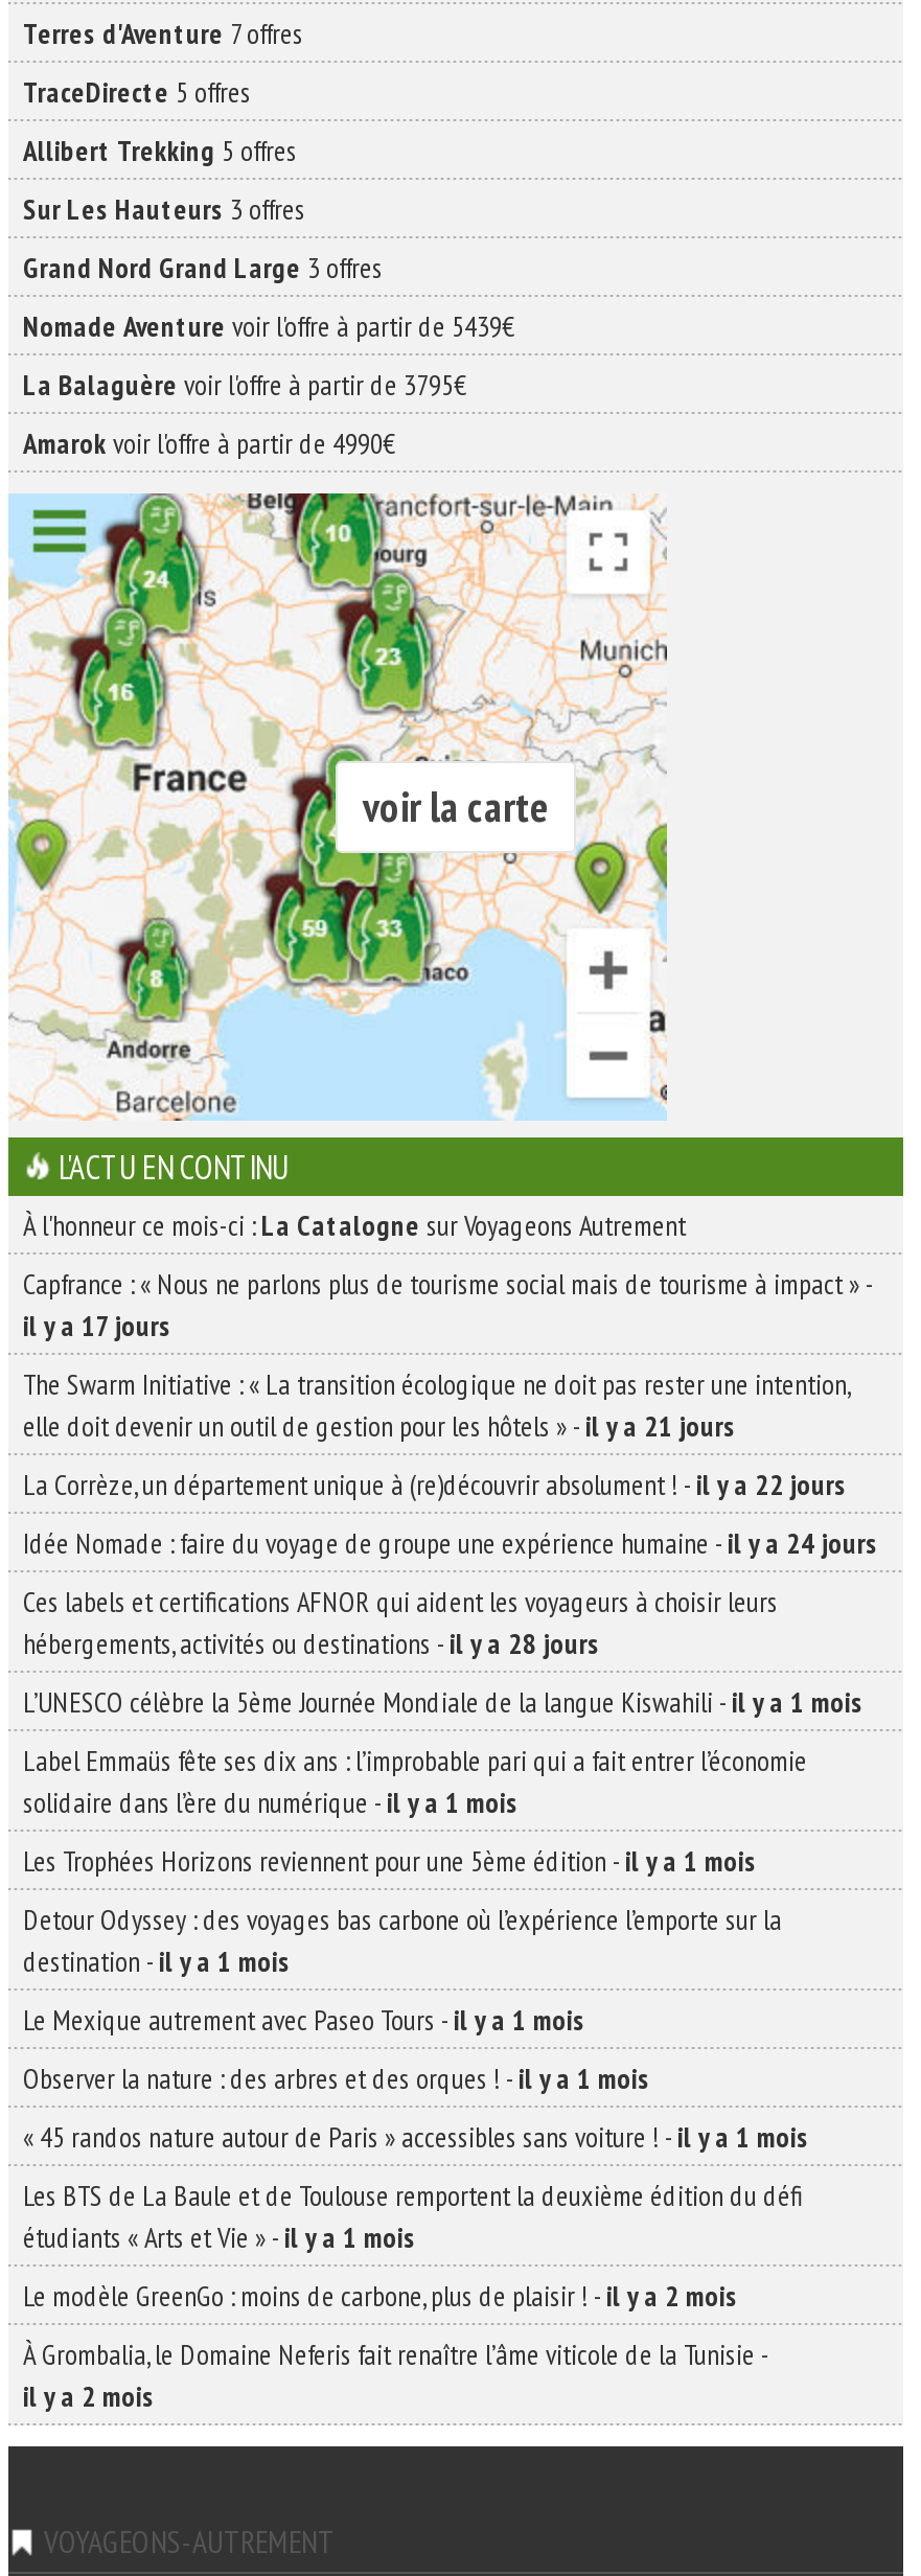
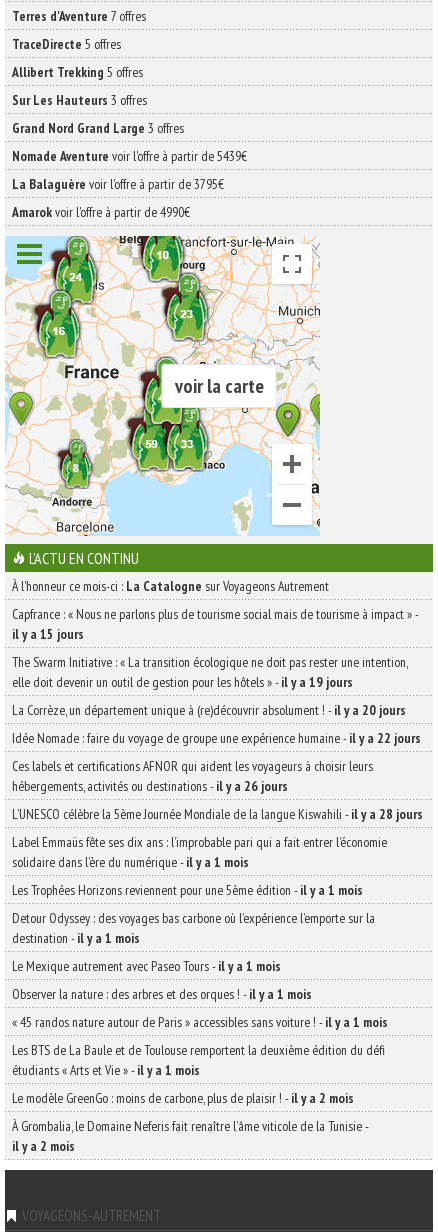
[23,1307,171,1344] il y a 17 jours -> [12,625,84,643] il y a 15 jours
[23,1407,736,1445] elle doit devenir un outil de gestion pour les hôtels » - il y a 21 jours -> [12,673,353,691] elle doit devenir un outil de gestion pour les hôtels » - il y a 19 jours
[23,1466,847,1503] La Corrèze, un département unique à (re)découvrir absolument ! - il y a 22 jours -> [12,701,406,719] La Corrèze, un département unique à (re)découvrir absolument ! - il y a 20 jours
[23,1524,878,1562] Idée Nomade : faire du voyage de groupe une expérience humaine - il y a 24 jours -> [12,729,421,747] Idée Nomade : faire du voyage de groupe une expérience humaine - il y a 22 jours
[23,1625,600,1662] hébergements, activités ou destinations - il y a 28 jours -> [12,777,288,795] hébergements, activités ou destinations - il y a 26 jours
[23,1683,864,1721] L’UNESCO célèbre la 5ème Journée Mondiale de la langue Kiswahili - il y a 1 mois -> [12,805,423,823] L’UNESCO célèbre la 5ème Journée Mondiale de la langue Kiswahili - il y a 28 jours

